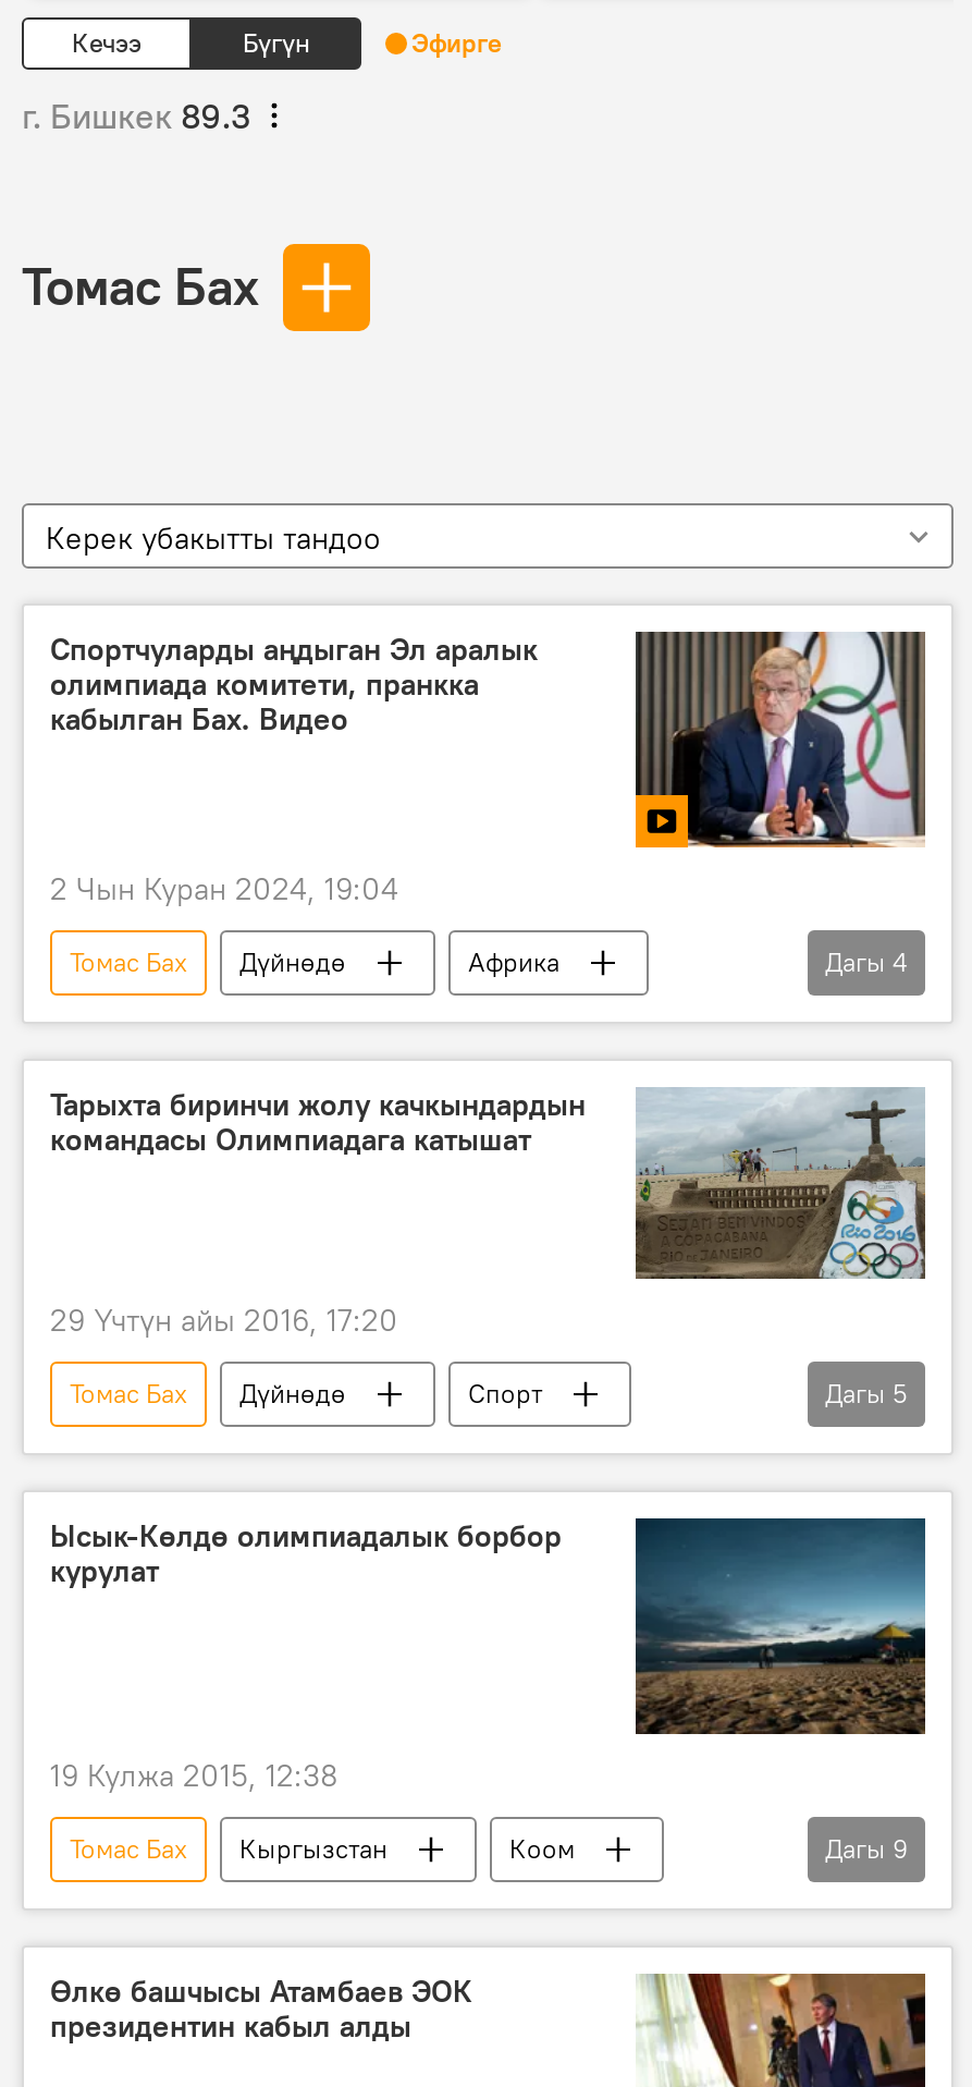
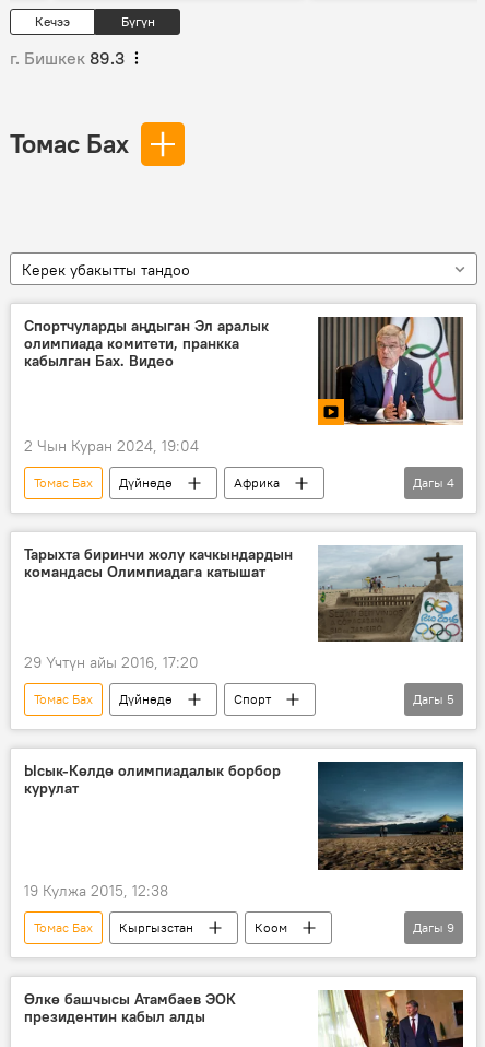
[411,26,501,59] Эфирге -> none

